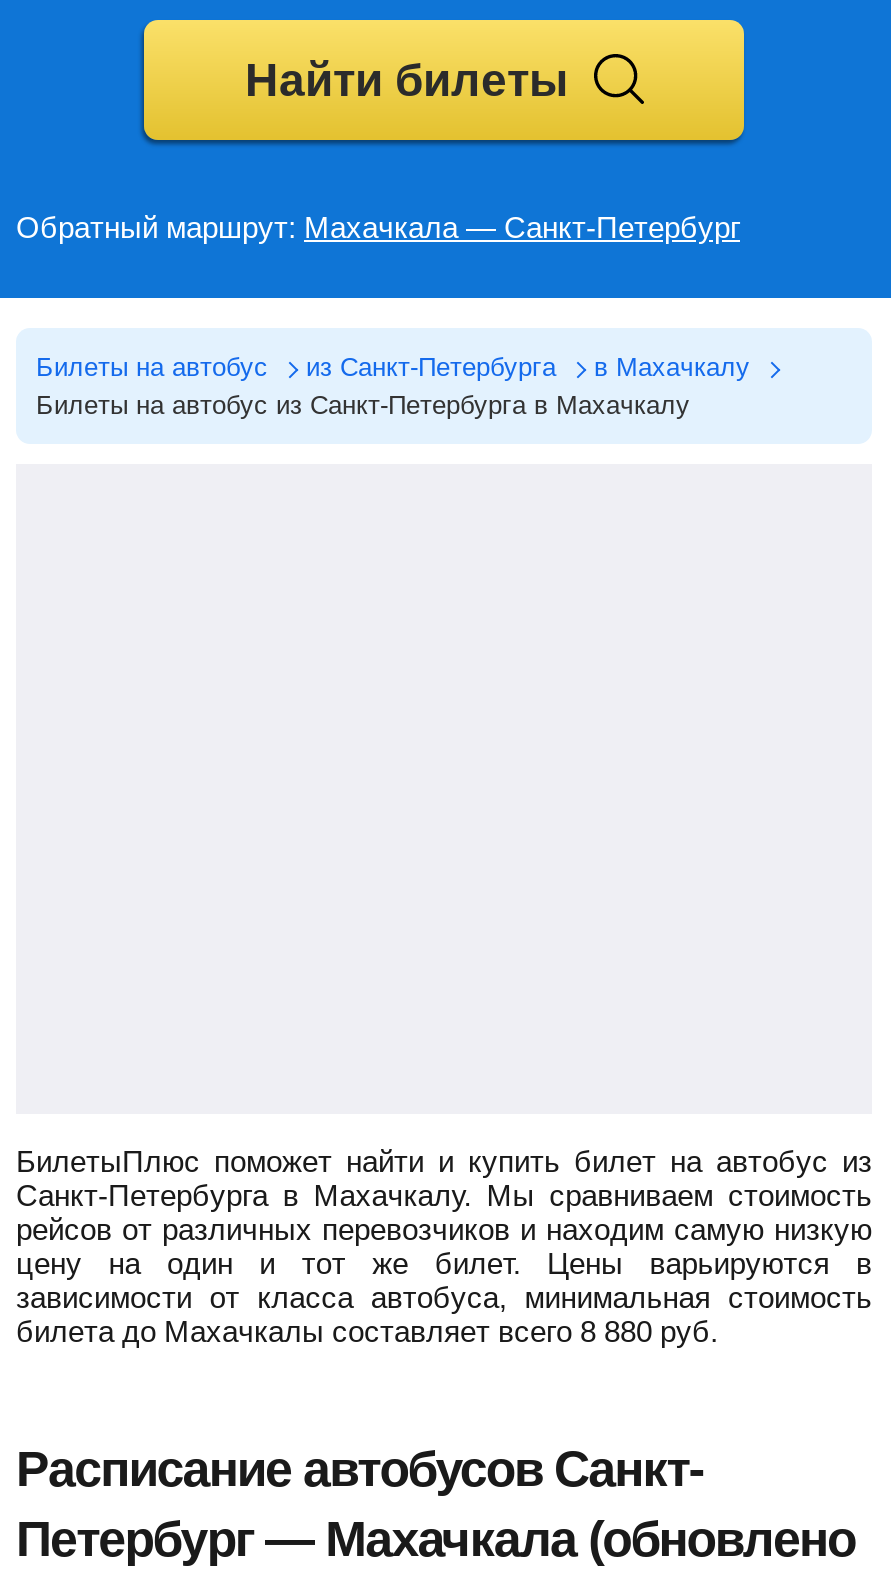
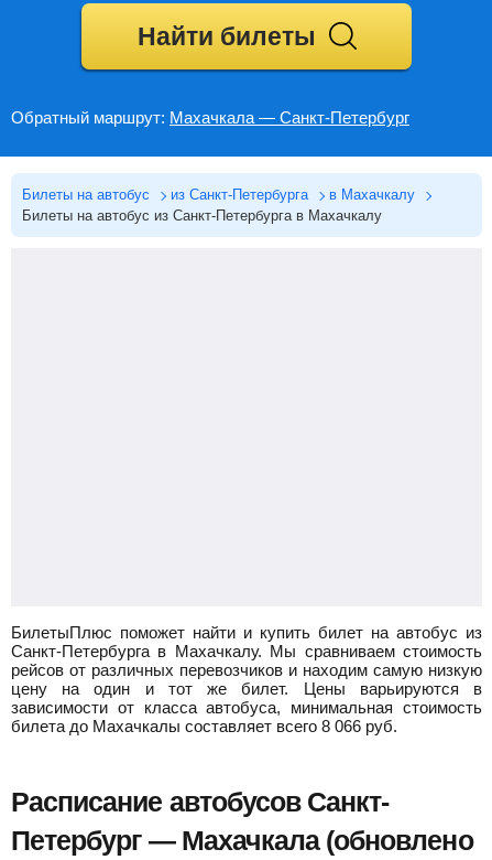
[16,1314,718,1348] билета до Махачкалы составляет всего 8 880 руб. -> [11,717,397,735] билета до Махачкалы составляет всего 8 066 руб.

